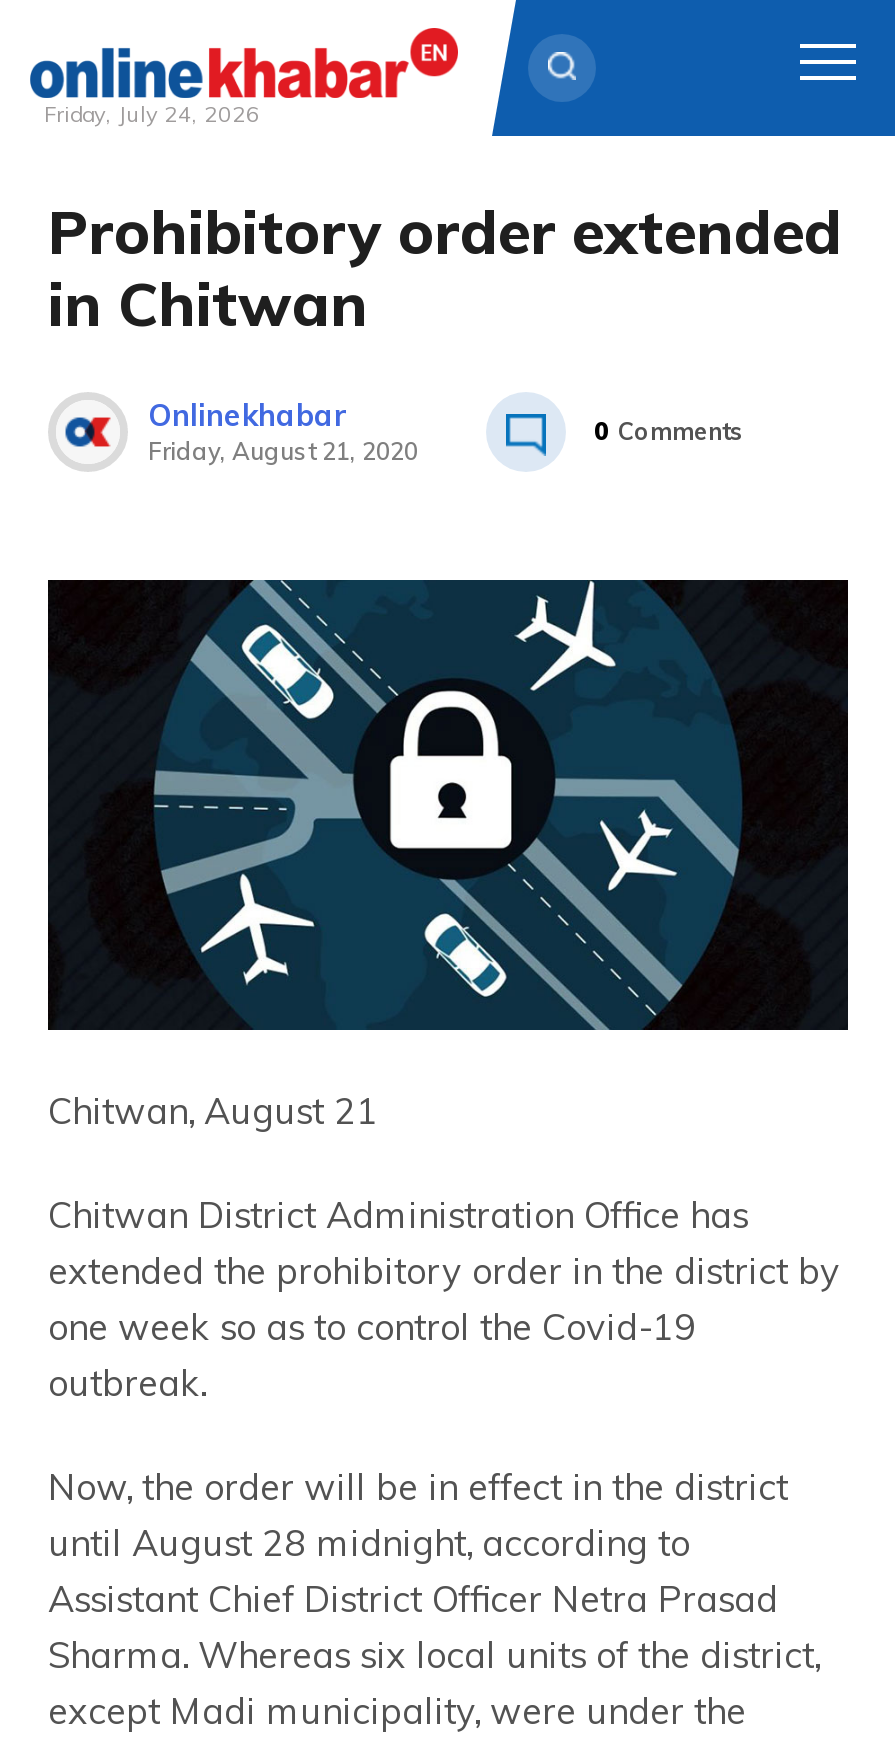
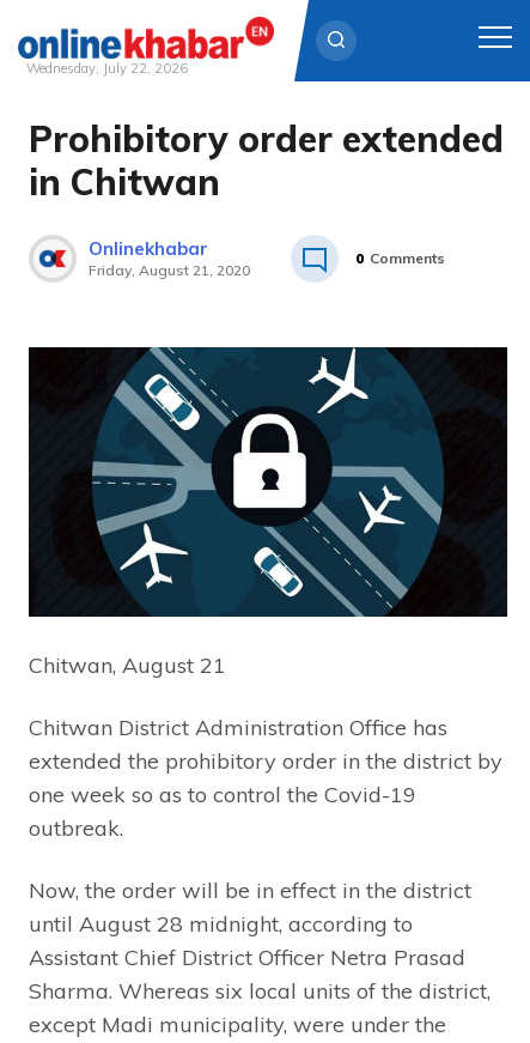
[44,100,260,128] Friday, July 24, 2026 -> [26,60,188,77] Wednesday, July 22, 2026

